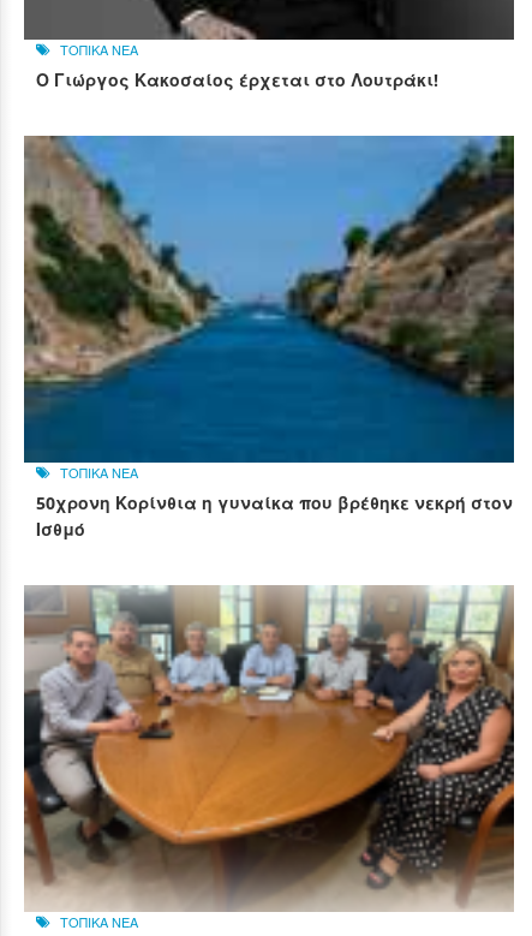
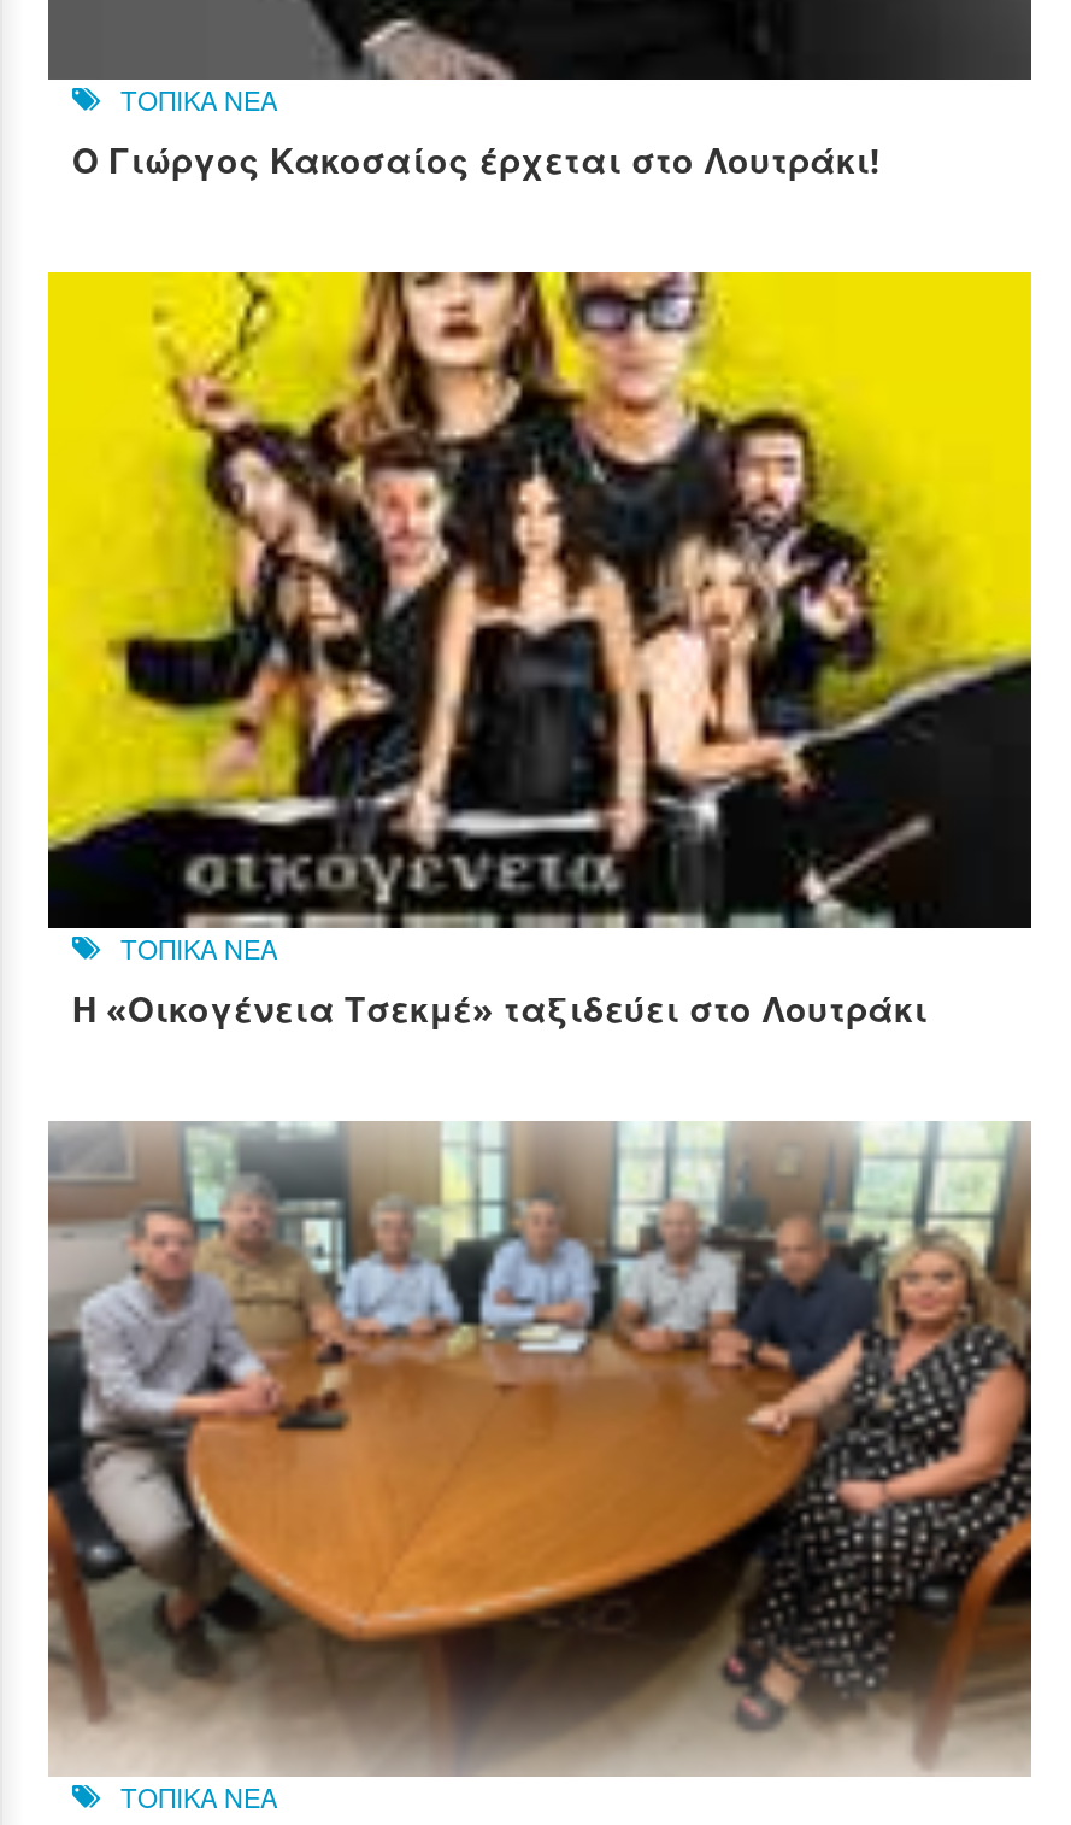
[23,135,515,540] [image] | 50χρονη Κορίνθια η γυναίκα που βρέθηκε νεκρή στον | Ισθμό -> [46,270,1034,1031] [image] | Η «Οικογένεια Τσεκμέ» ταξιδεύει στο Λουτράκι

